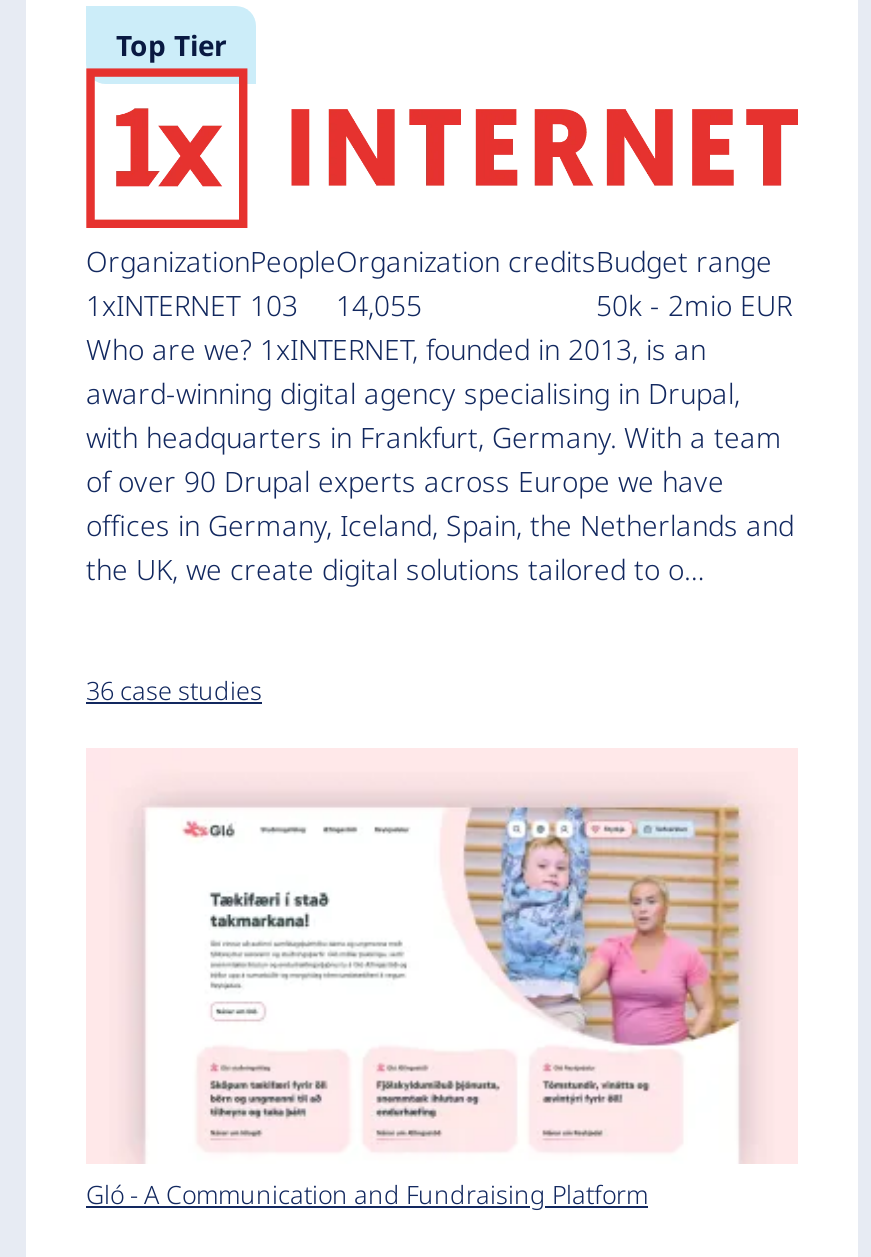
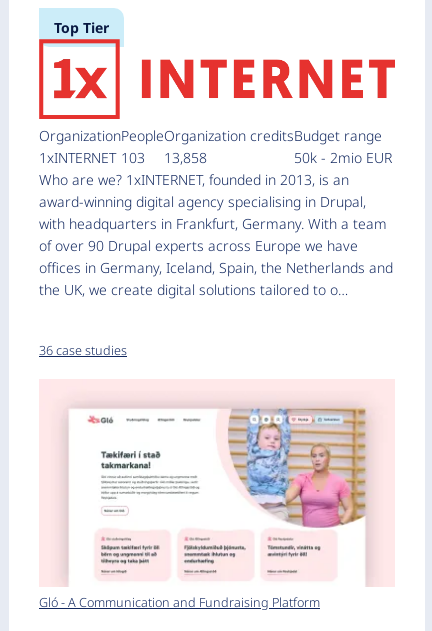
[86,287,422,325] 1xINTERNET 103 14,055 -> [39,148,207,167] 1xINTERNET 103 13,858

